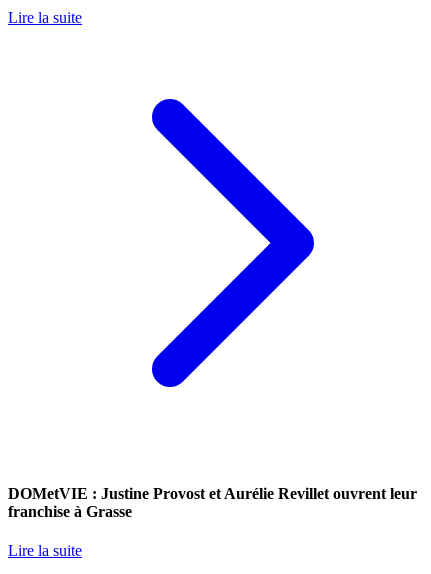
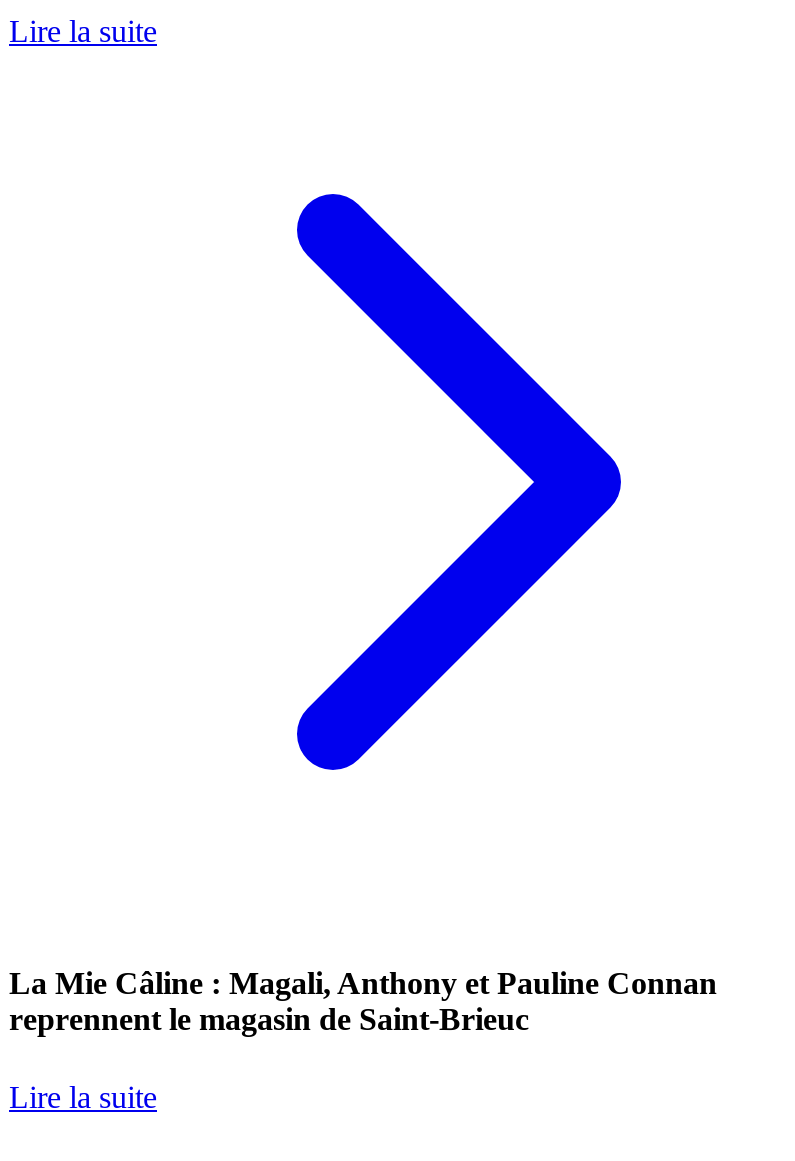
[8,485,417,520] DOMetVIE : Justine Provost et Aurélie Revillet ouvrent leur | franchise à Grasse -> [9,965,717,1035] La Mie Câline : Magali, Anthony et Pauline Connan | reprennent le magasin de Saint-Brieuc

